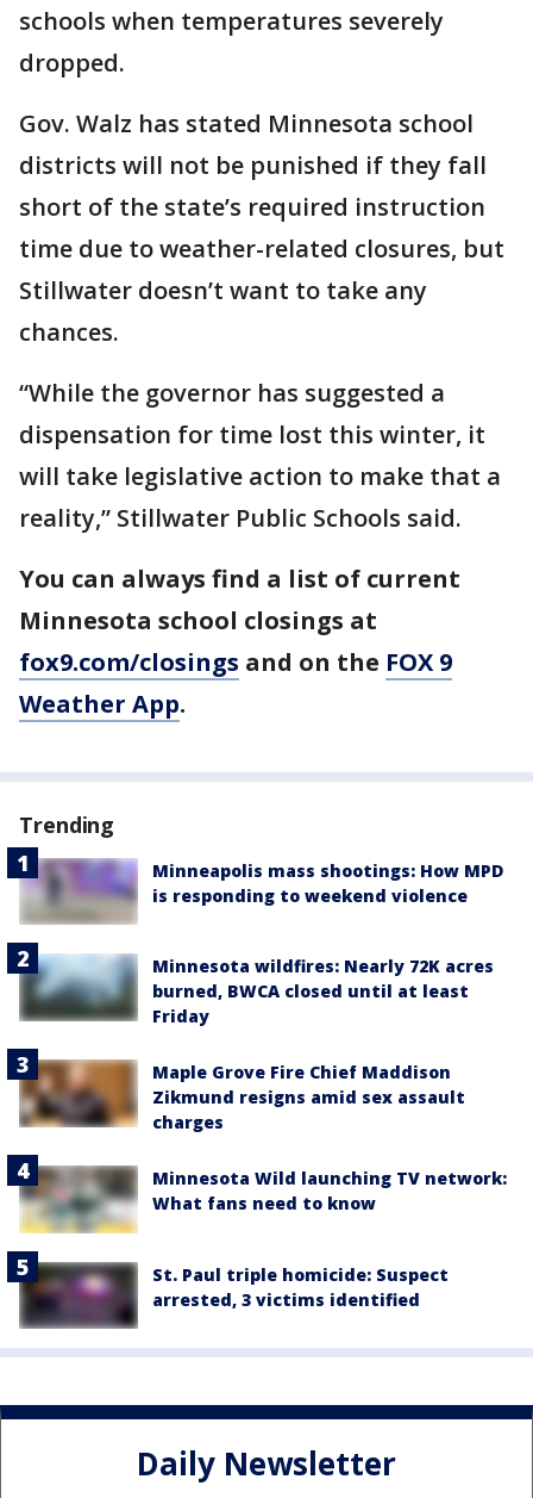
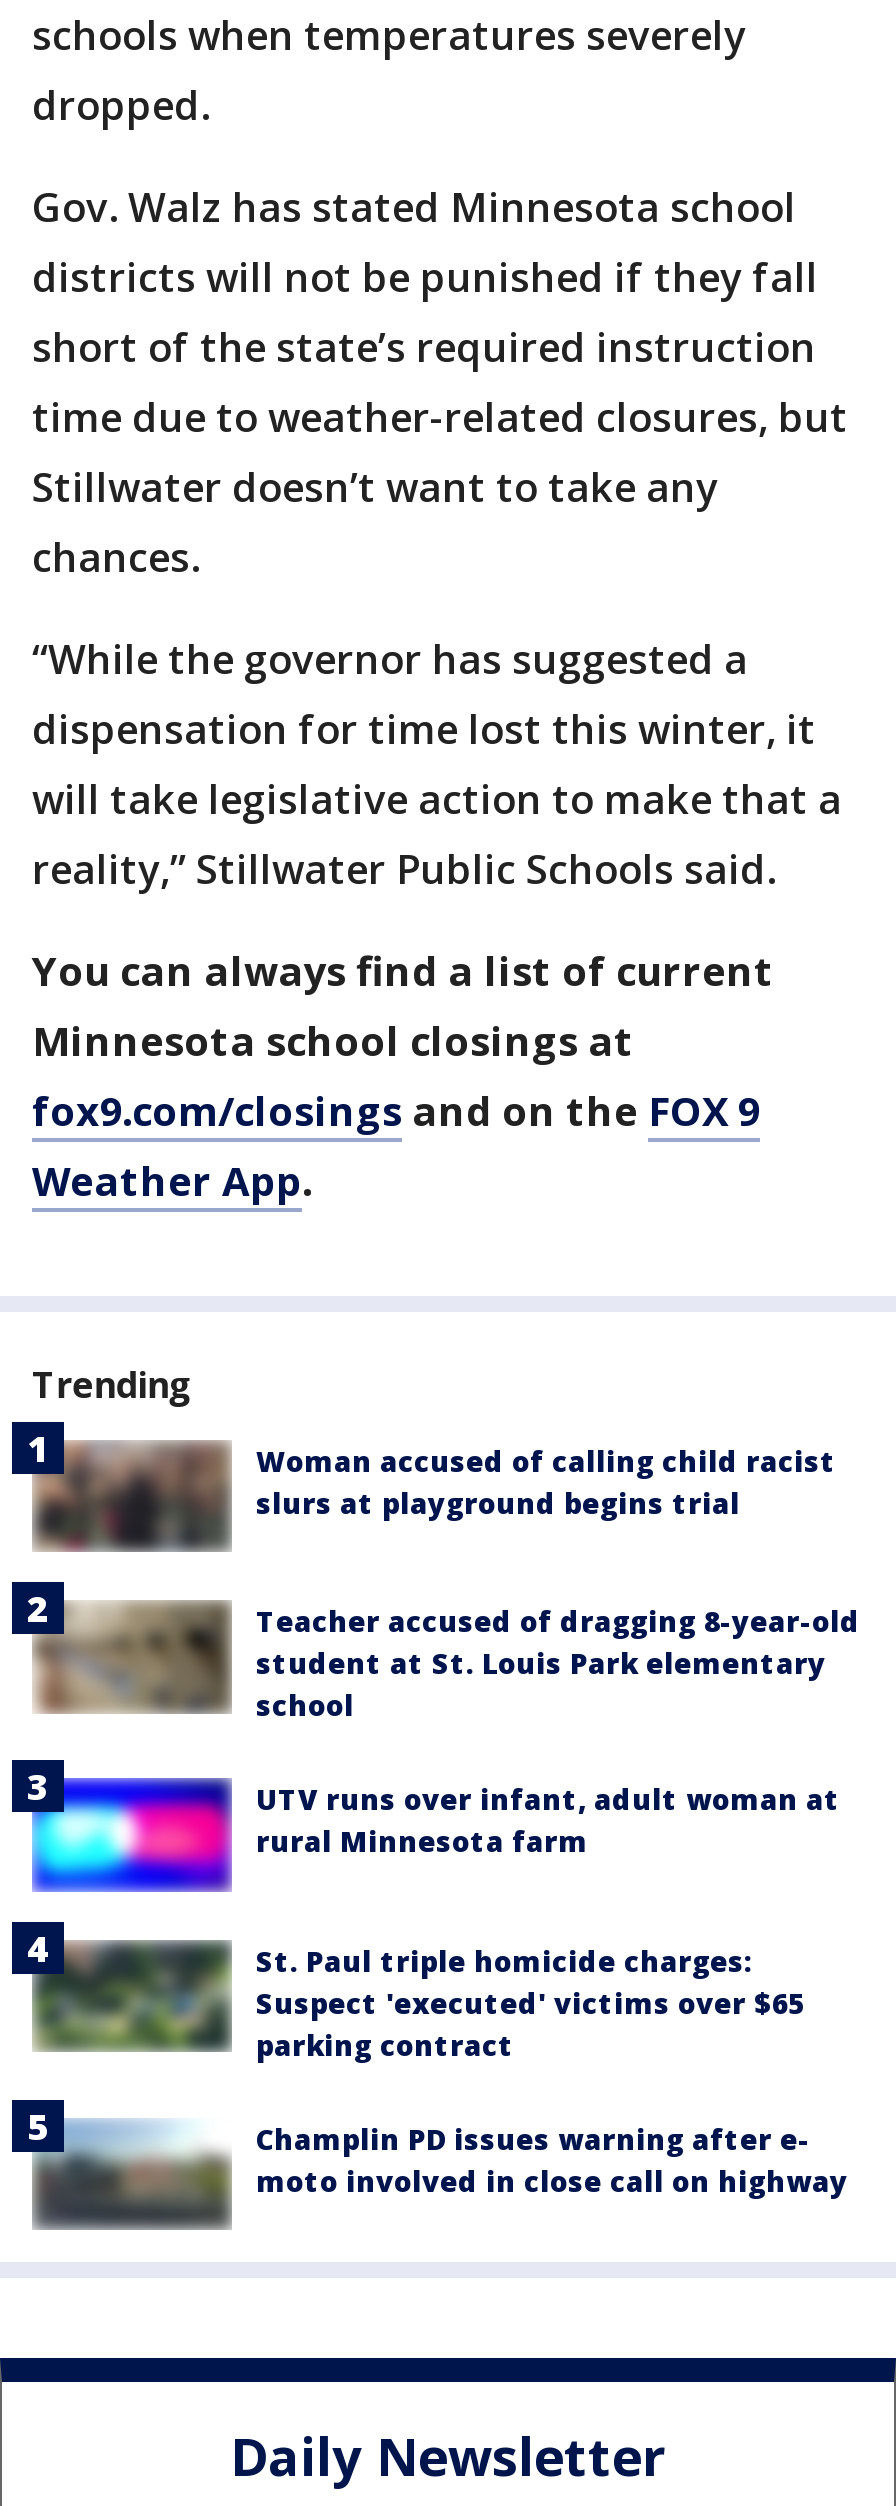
[20,858,503,924] [image] | Minneapolis mass shootings: How MPD | is responding to weekend violence -> [32,1440,836,1552] [image] | Woman accused of calling child racist | slurs at playground begins trial
[19,951,494,1028] [image] | Minnesota wildfires: Nearly 72K acres | burned, BWCA closed until at least | Friday -> [32,1596,860,1724] [image] | Teacher accused of dragging 8-year-old | student at St. Louis Park elementary | school
[18,1058,465,1134] [image] | Maple Grove Fire Chief Maddison | Zikmund resigns amid sex assault | charges -> [30,1774,840,1894] [image] | UTV runs over infant, adult woman at | rural Minnesota farm
[6,1145,507,1235] [image] | Minnesota Wild launching TV network: | What fans need to know -> [10,1920,804,2070] [image] | St. Paul triple homicide charges: | Suspect 'executed' victims over $65 | parking contract
[19,1258,449,1323] [image] | St. Paul triple homicide: Suspect | arrested, 3 victims identified -> [34,2112,848,2218] [image] | Champlin PD issues warning after e- | moto involved in close call on highway

